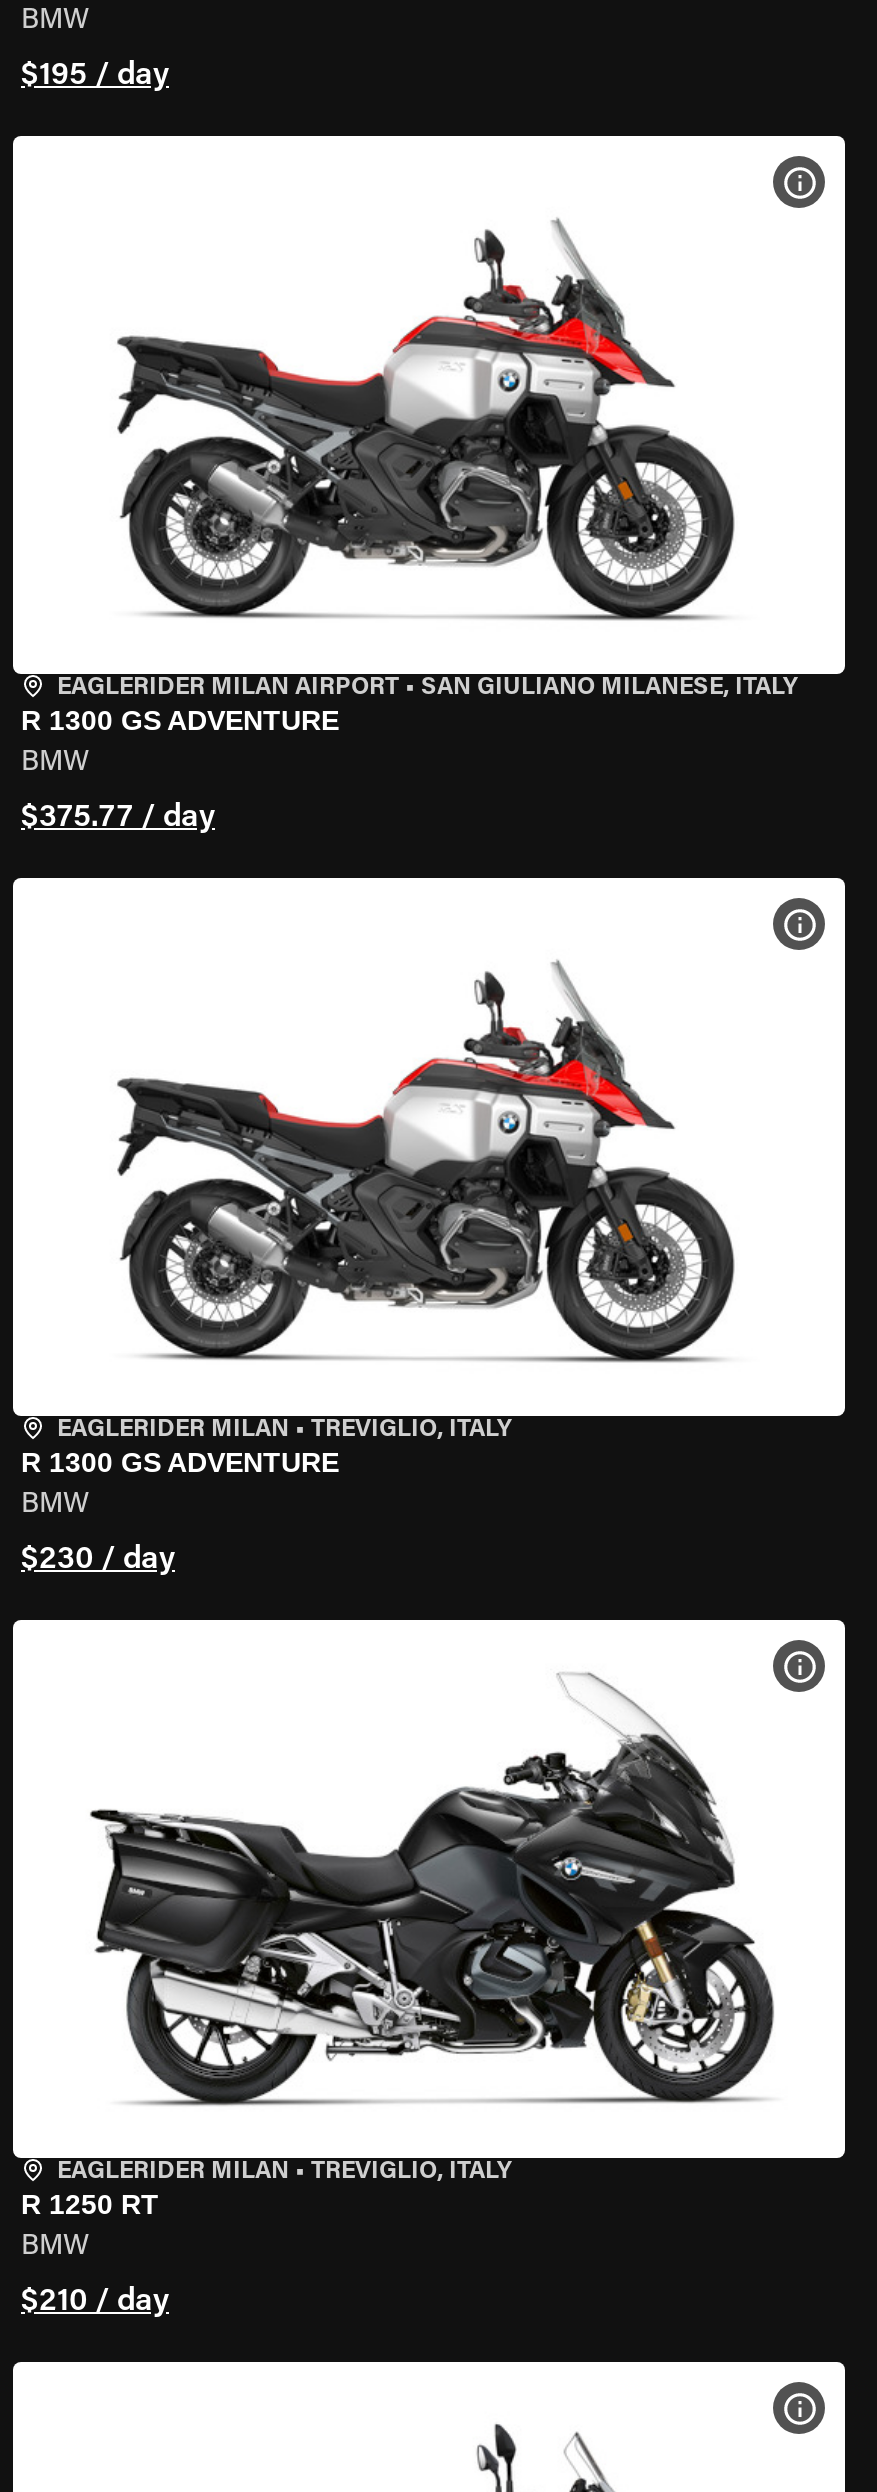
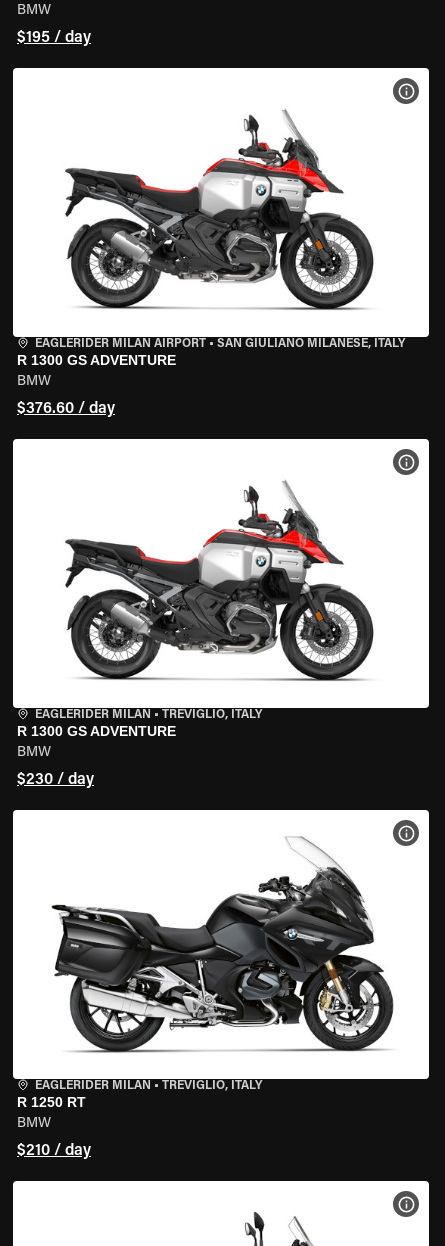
[21,802,215,834] $375.77 / day -> [17,401,115,417] $376.60 / day

